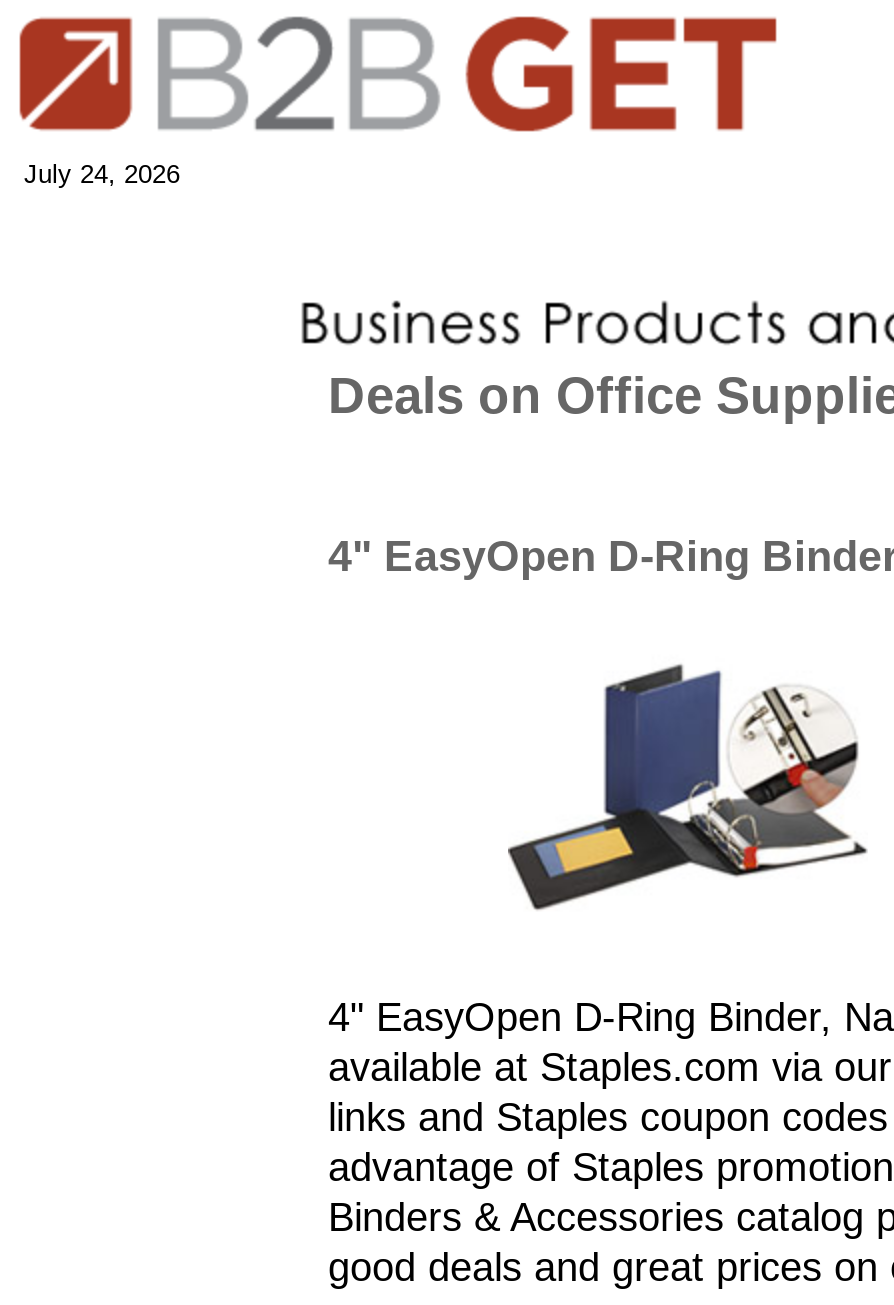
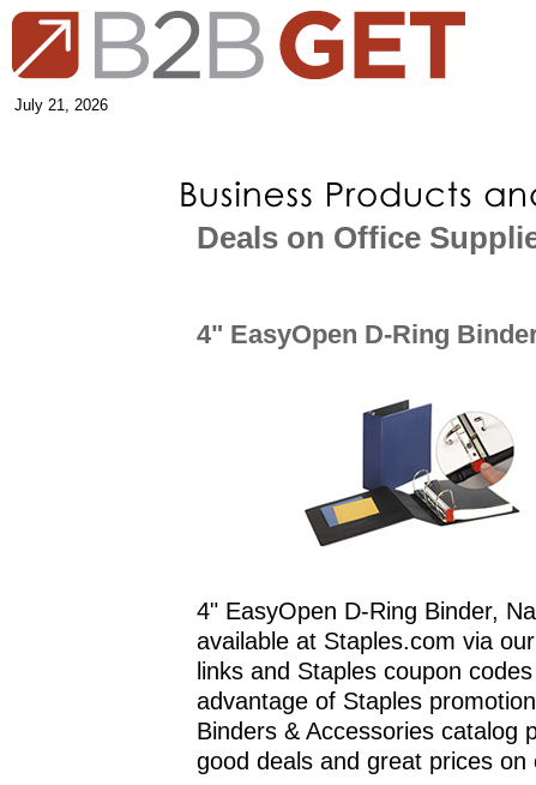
[24,159,180,189] July 24, 2026 -> [14,96,108,114] July 21, 2026

